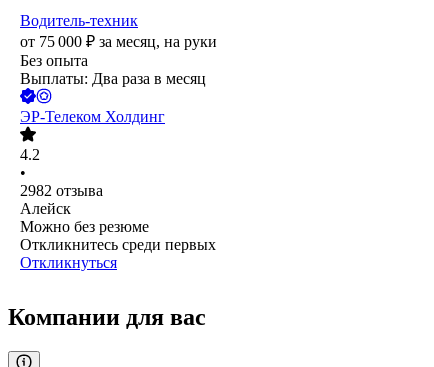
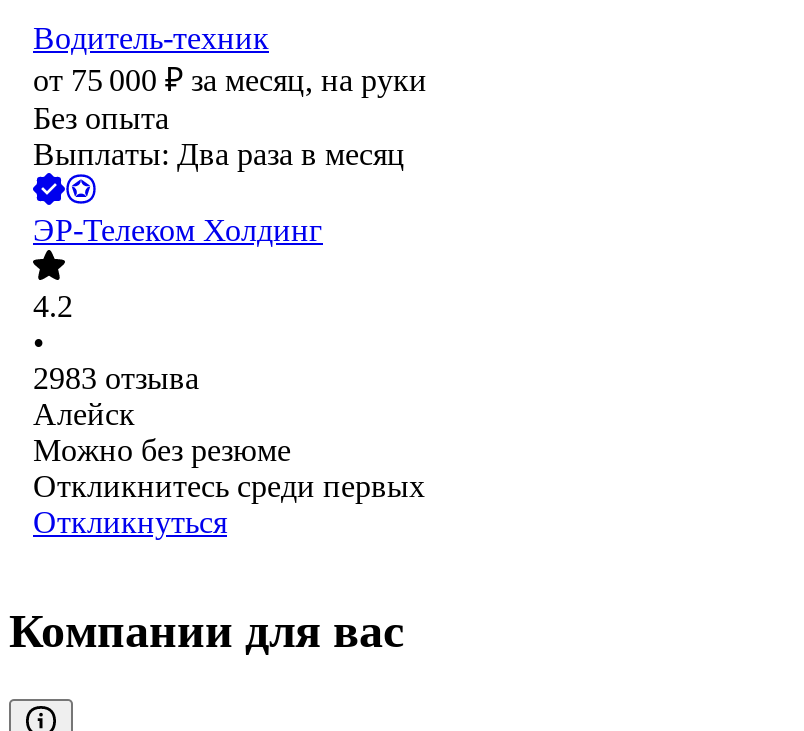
[20,182,103,199] 2982 отзыва -> [33,362,199,396] 2983 отзыва

